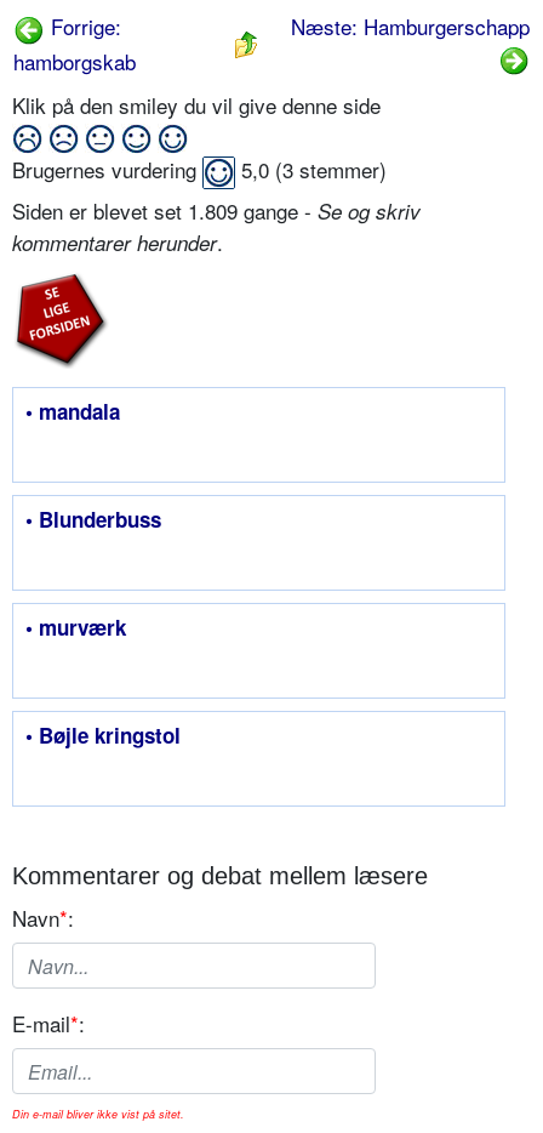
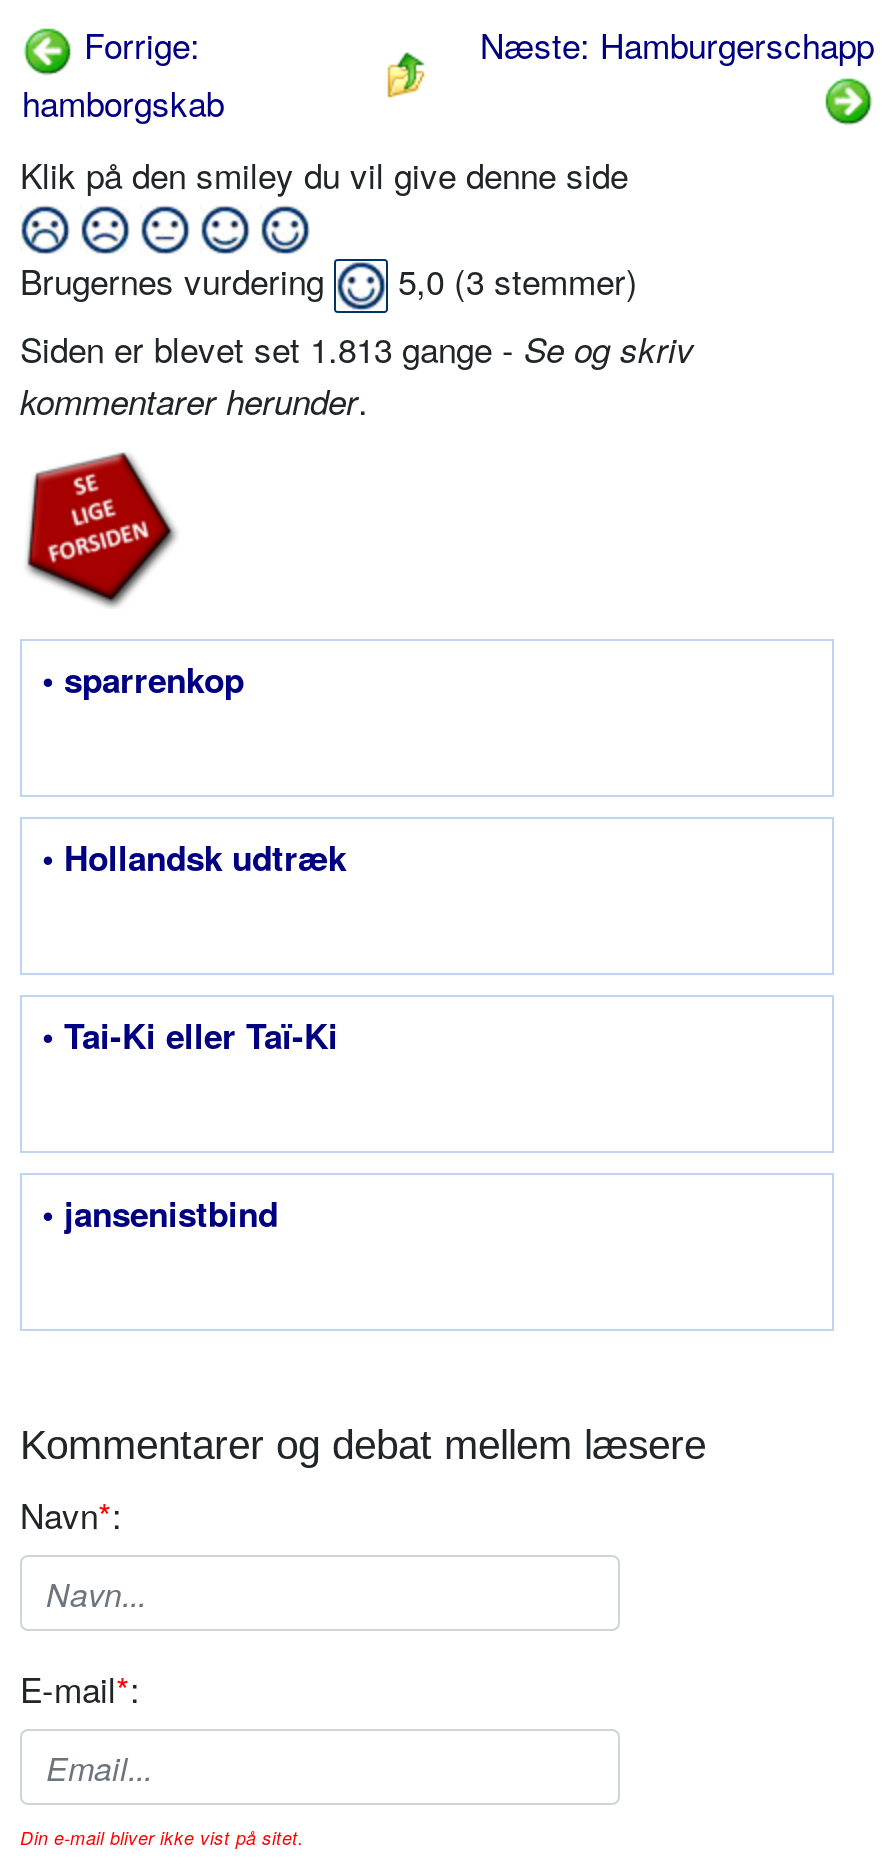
[12,196,421,226] Siden er blevet set 1.809 gange - Se og skriv -> [20,324,694,374] Siden er blevet set 1.813 gange - Se og skriv
[25,397,120,426] • mandala -> [42,656,244,704] • sparrenkop
[25,505,161,534] • Blunderbuss -> [42,834,346,882] • Hollandsk udtræk
[25,613,126,642] • murværk -> [42,1012,338,1060] • Tai-Ki eller Taï-Ki
[25,721,181,750] • Bøjle kringstol -> [42,1190,278,1238] • jansenistbind

